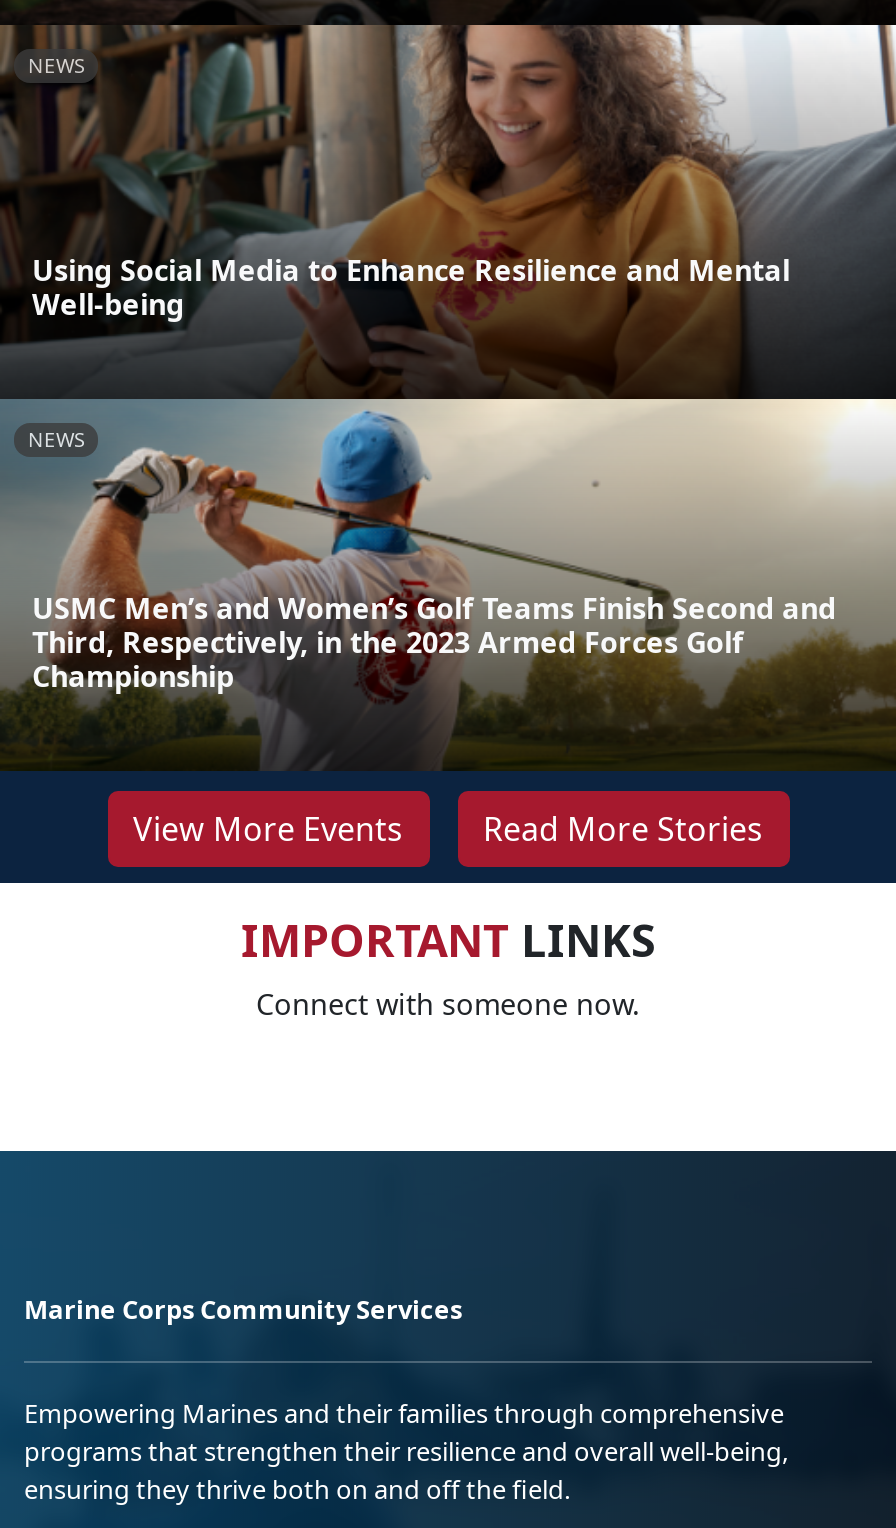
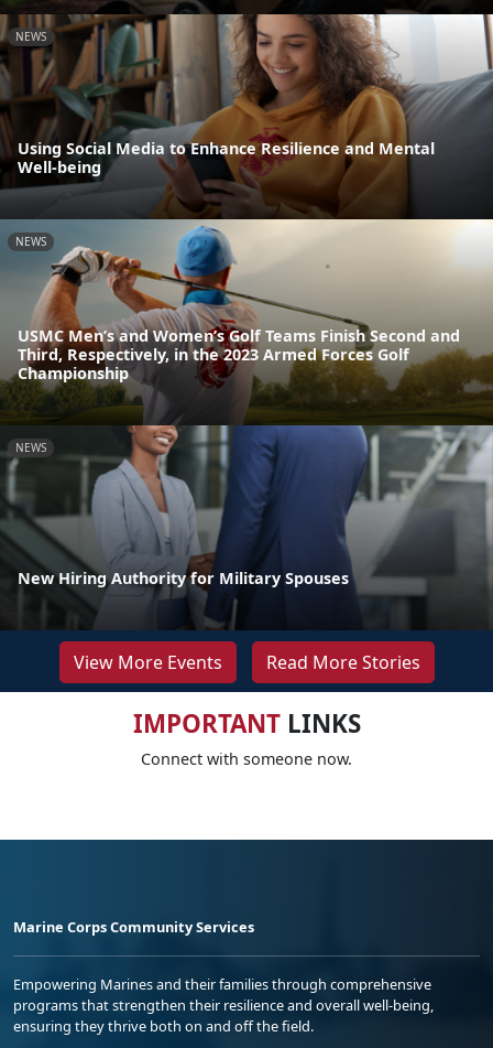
none -> [3,424,490,629] [image] | NEWS
none -> [18,567,349,588] New Hiring Authority for Military Spouses

